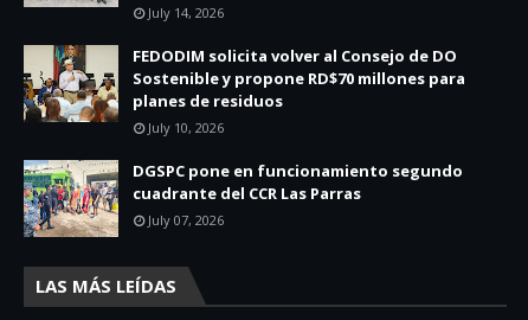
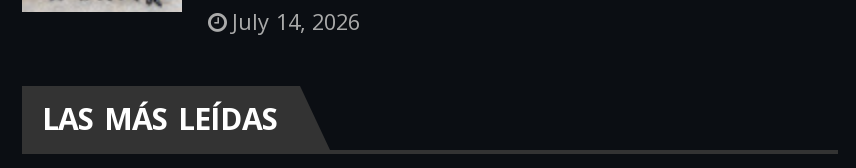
[24,44,465,229] [image] | FEDODIM solicita volver al Consejo de DO | Sostenible y propone RD$70 millones para | planes de residuos | July 10, 2026 | DGSPC pone en funcionamiento segundo | cuadrante del CCR Las Parras | July 07, 2026 -> none
[22,159,120,238] [image] -> none

